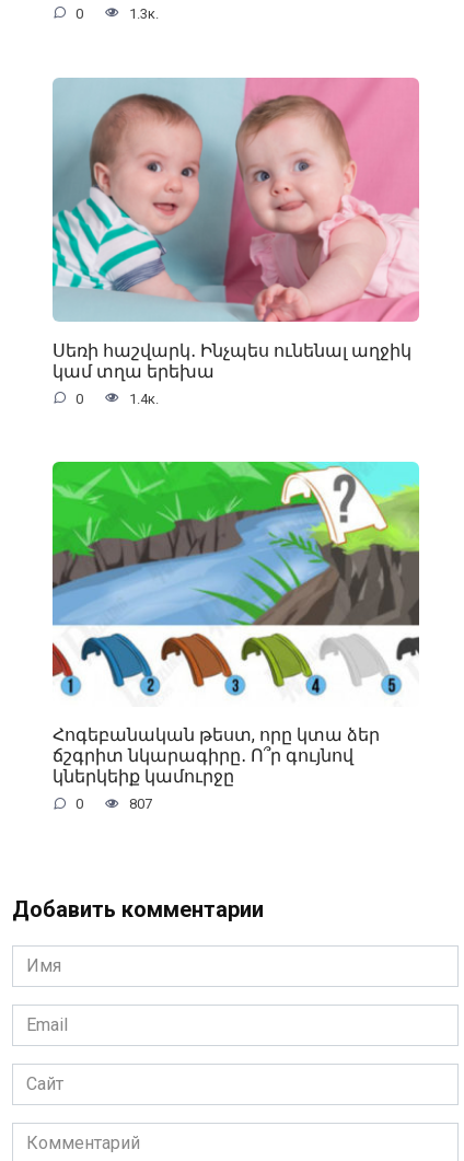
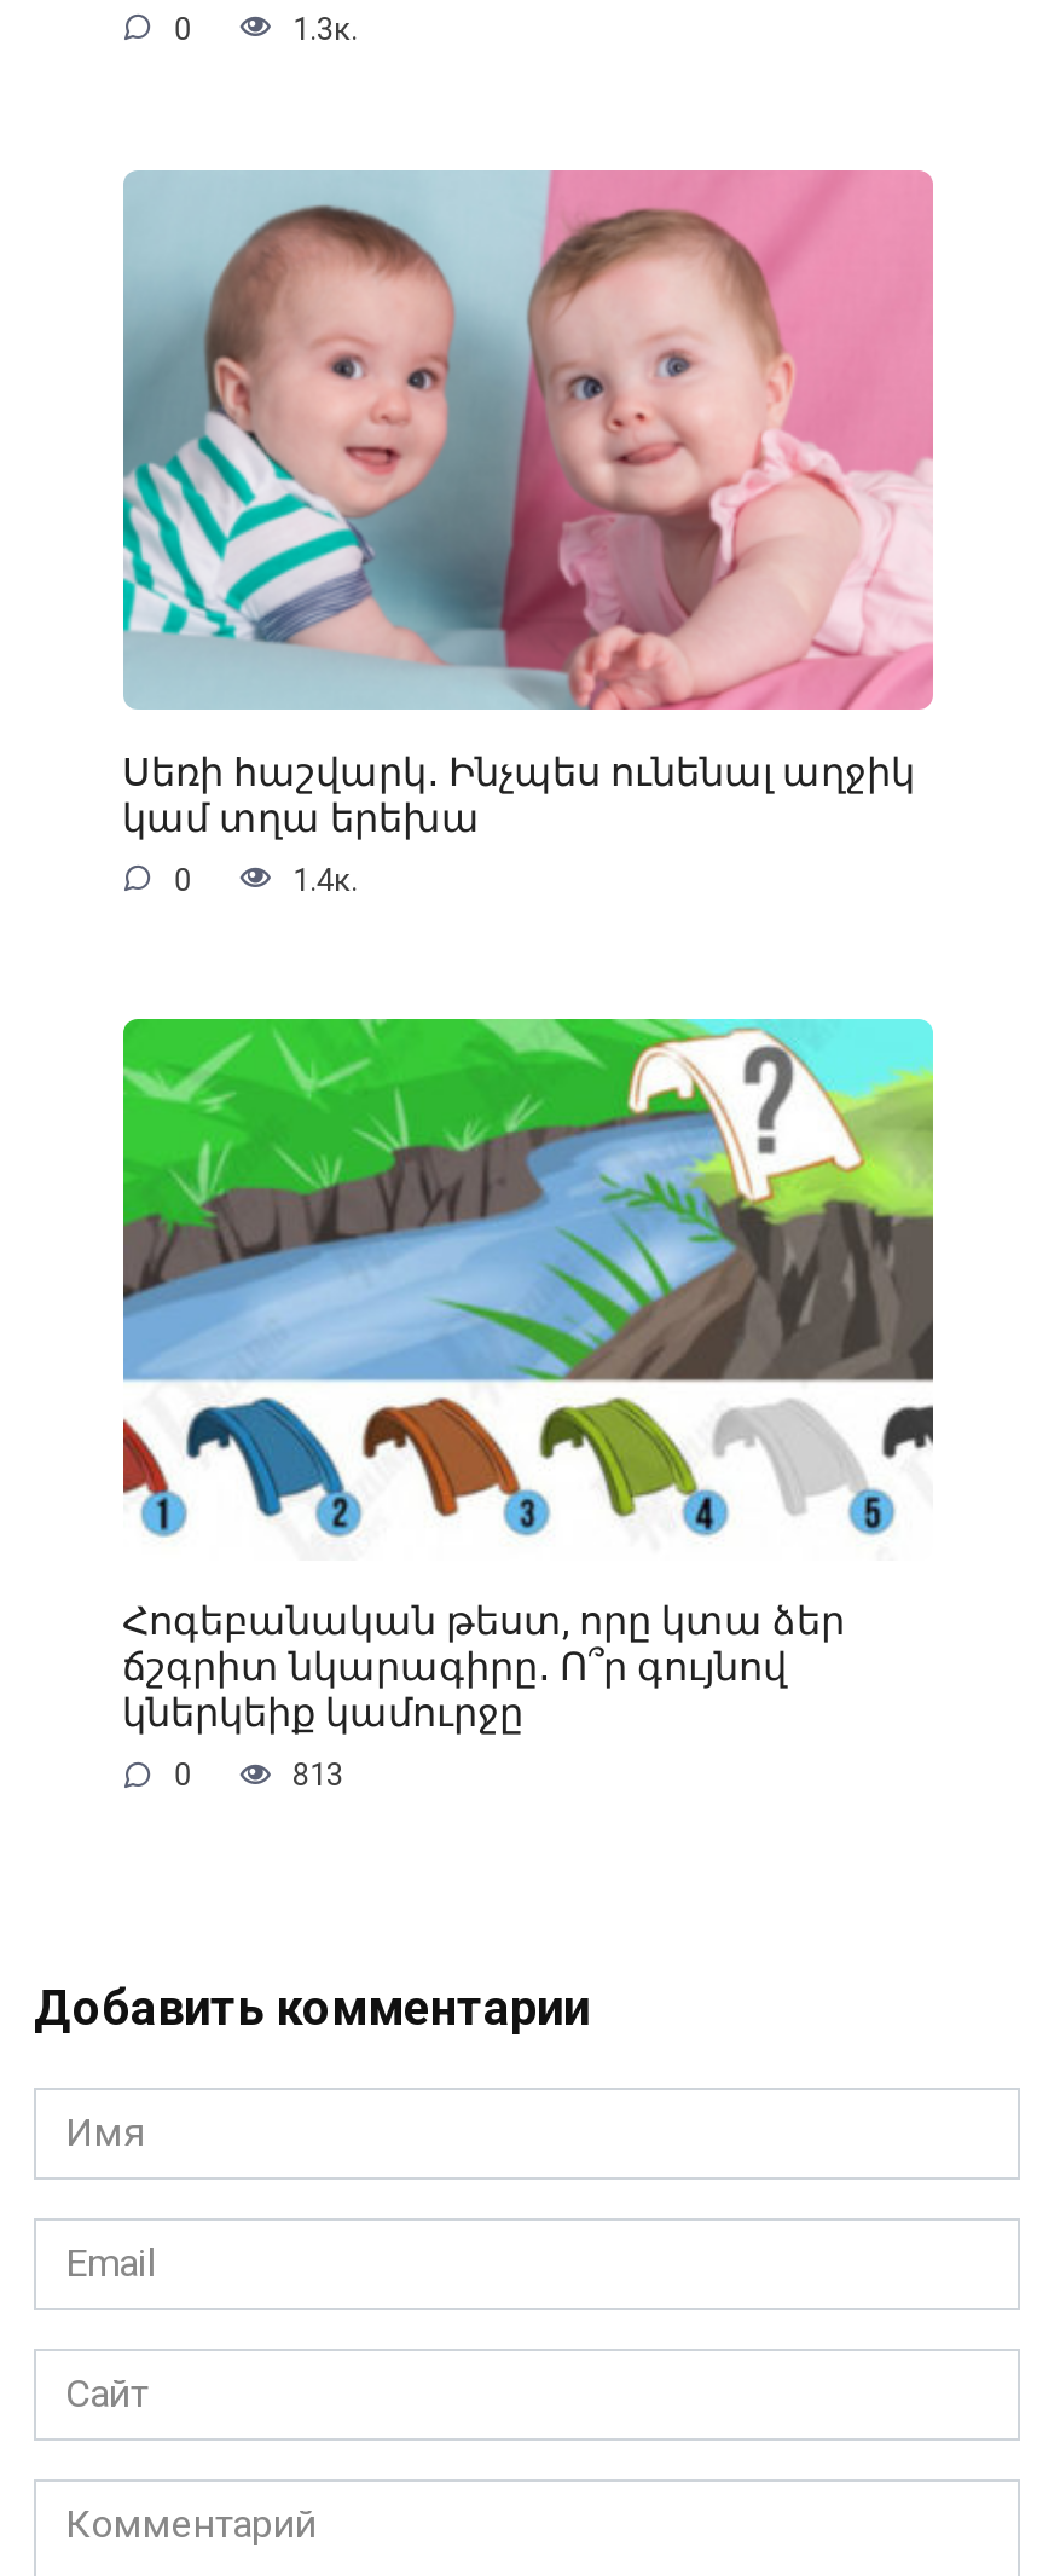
[129,796,152,812] 807 -> [292,1757,343,1793] 813

